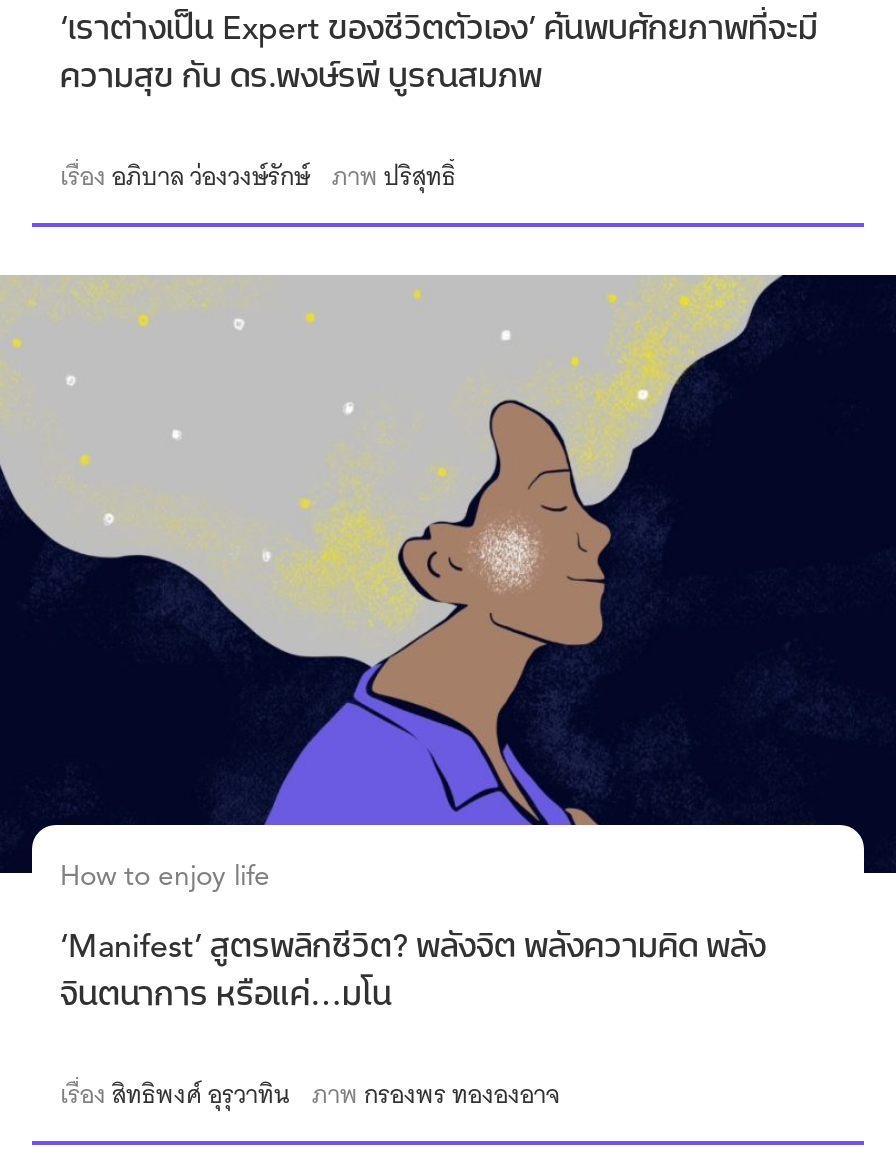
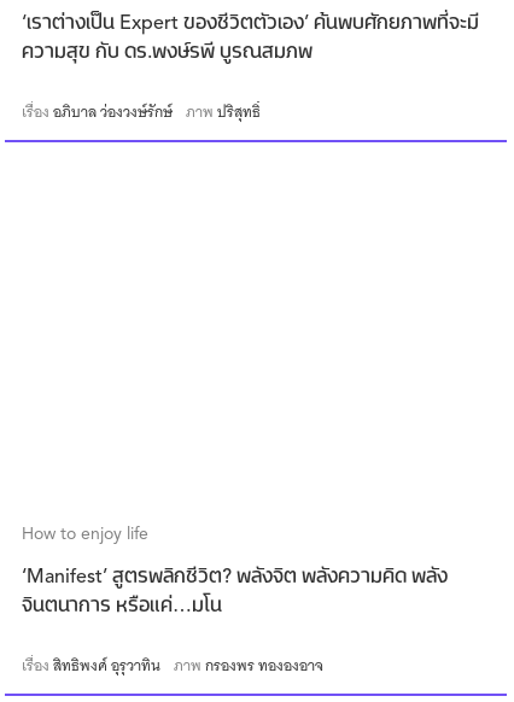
[6,273,890,875] [image] -> none

